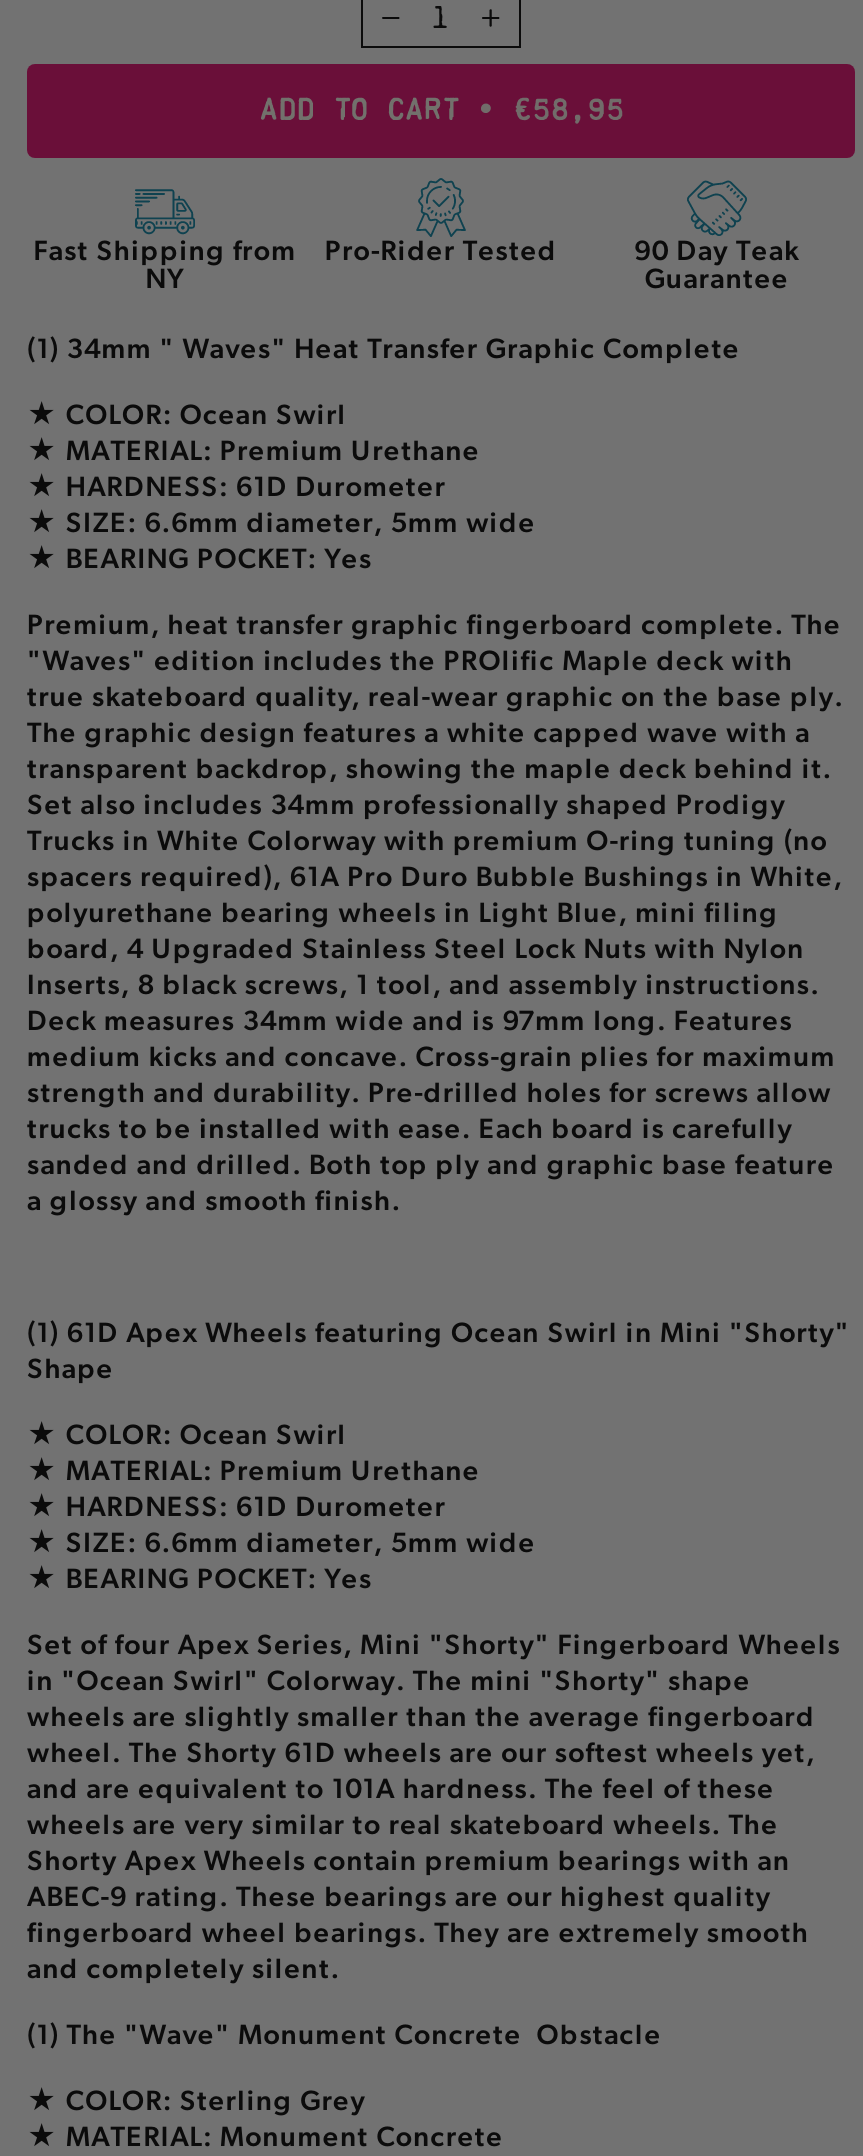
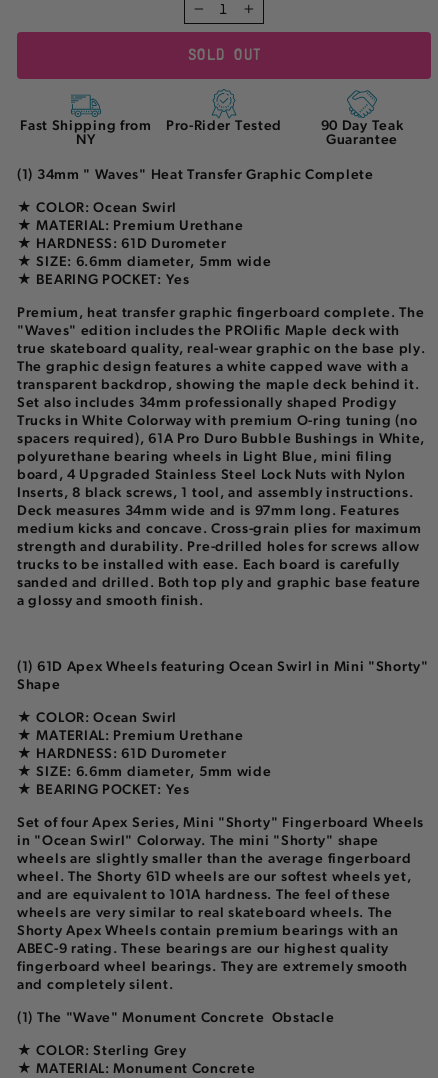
[260,94,624,128] ADD TO CART • €58,95 -> [188,47,261,64] SOLD OUT

